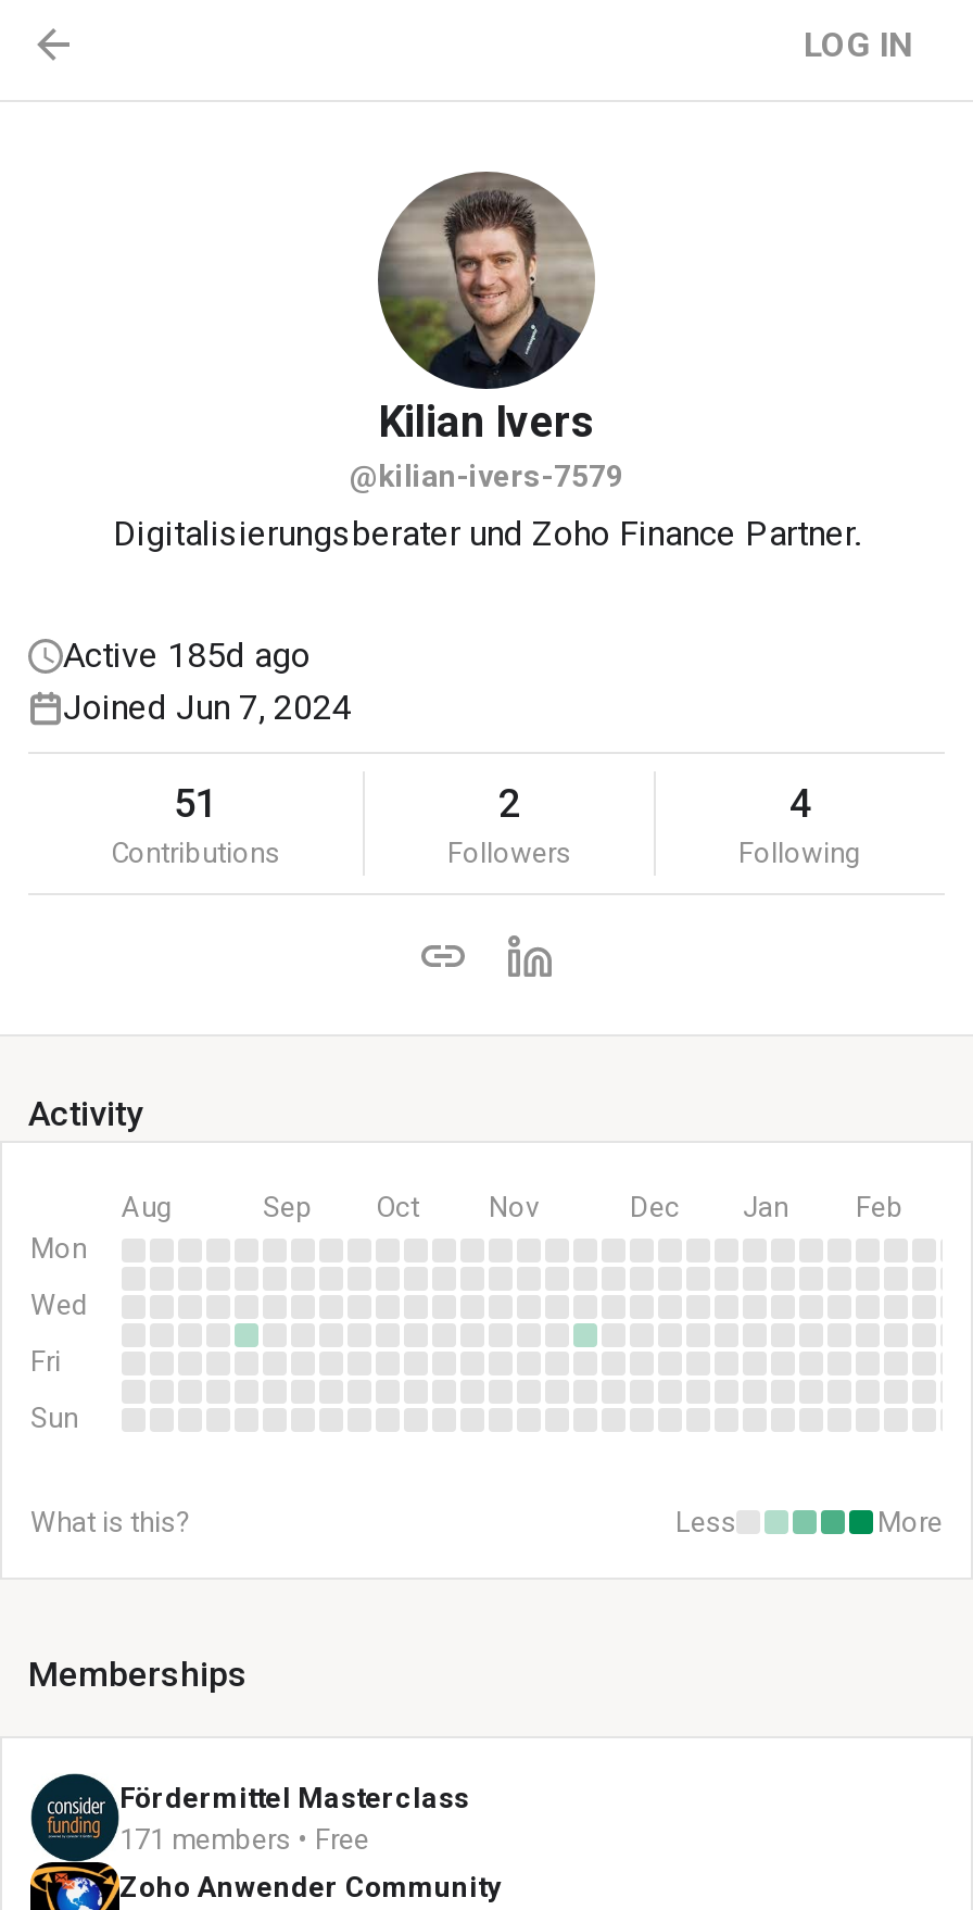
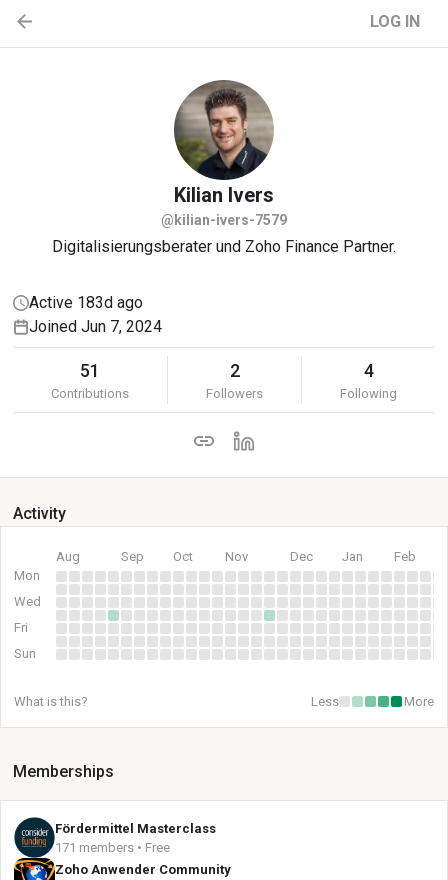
[63,634,311,676] Active 185d ago -> [29,293,143,312] Active 183d ago

